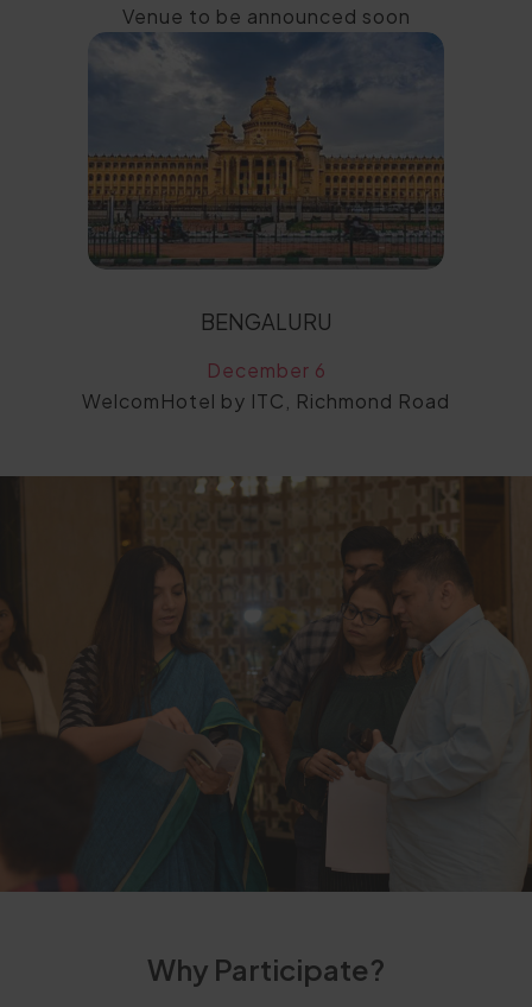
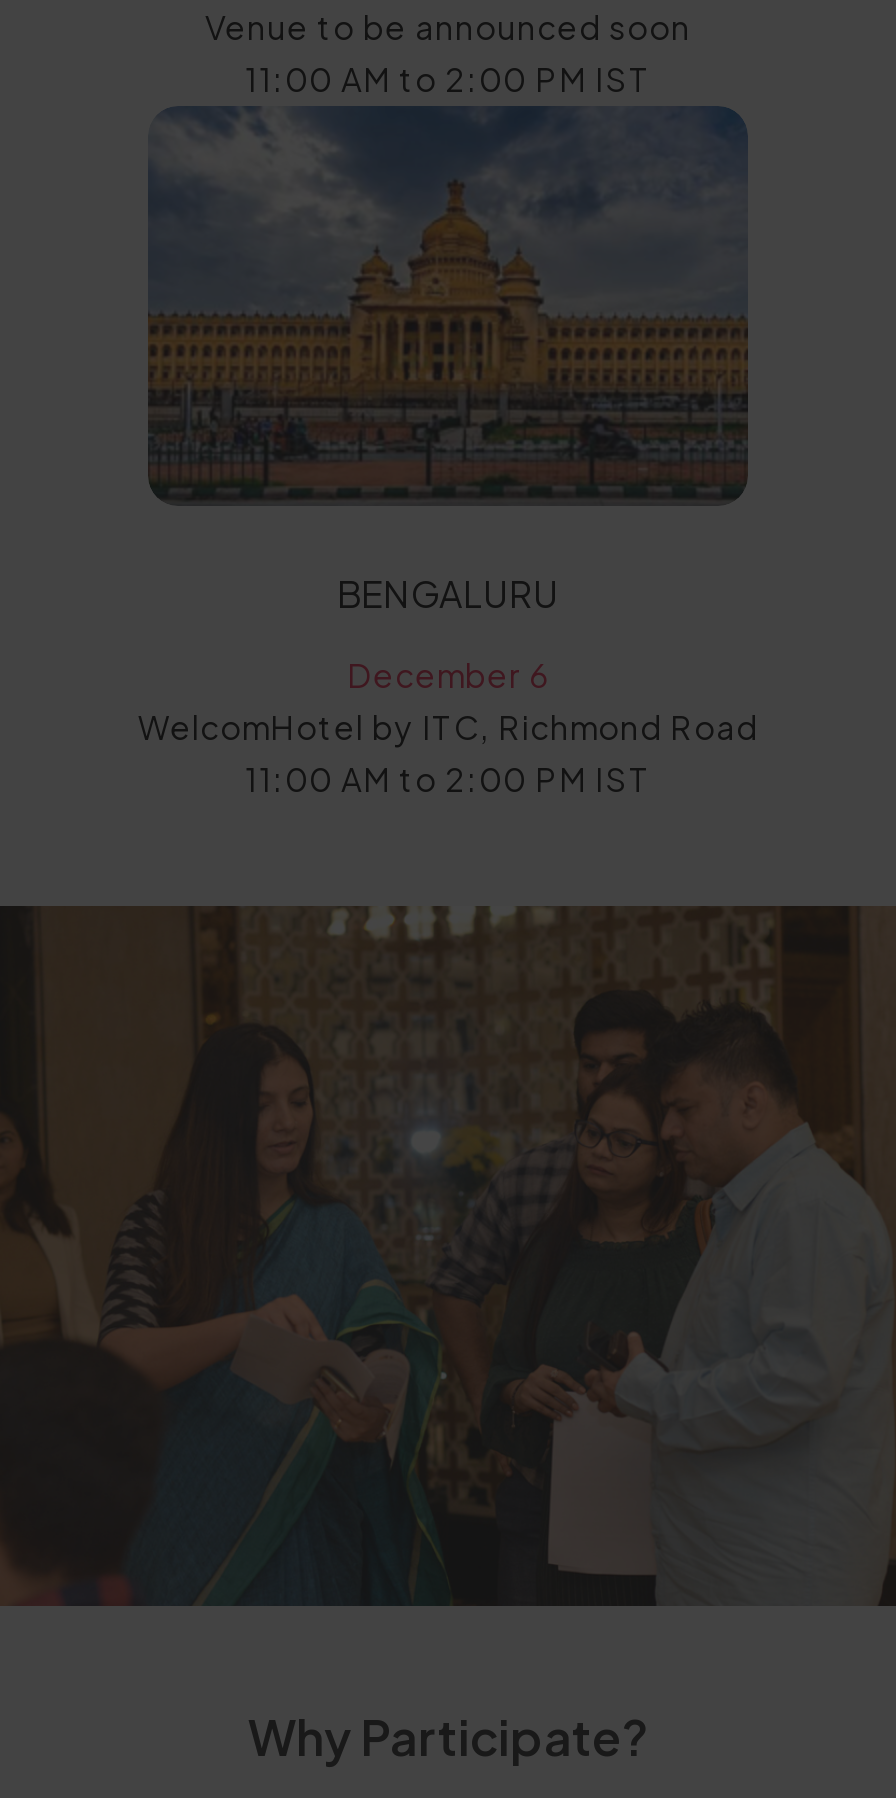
none -> [245,58,651,100] 11:00 AM to 2:00 PM IST
none -> [245,758,651,800] 11:00 AM to 2:00 PM IST

